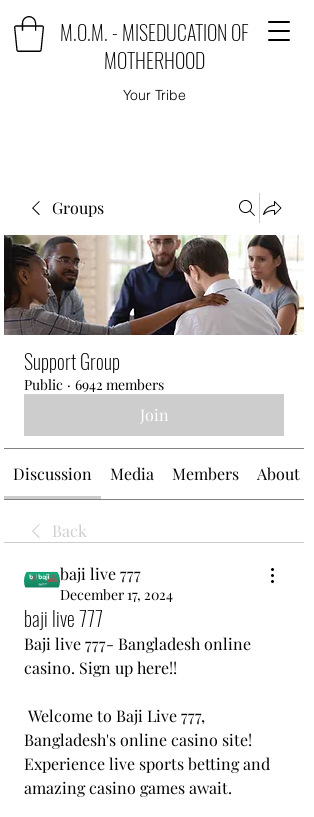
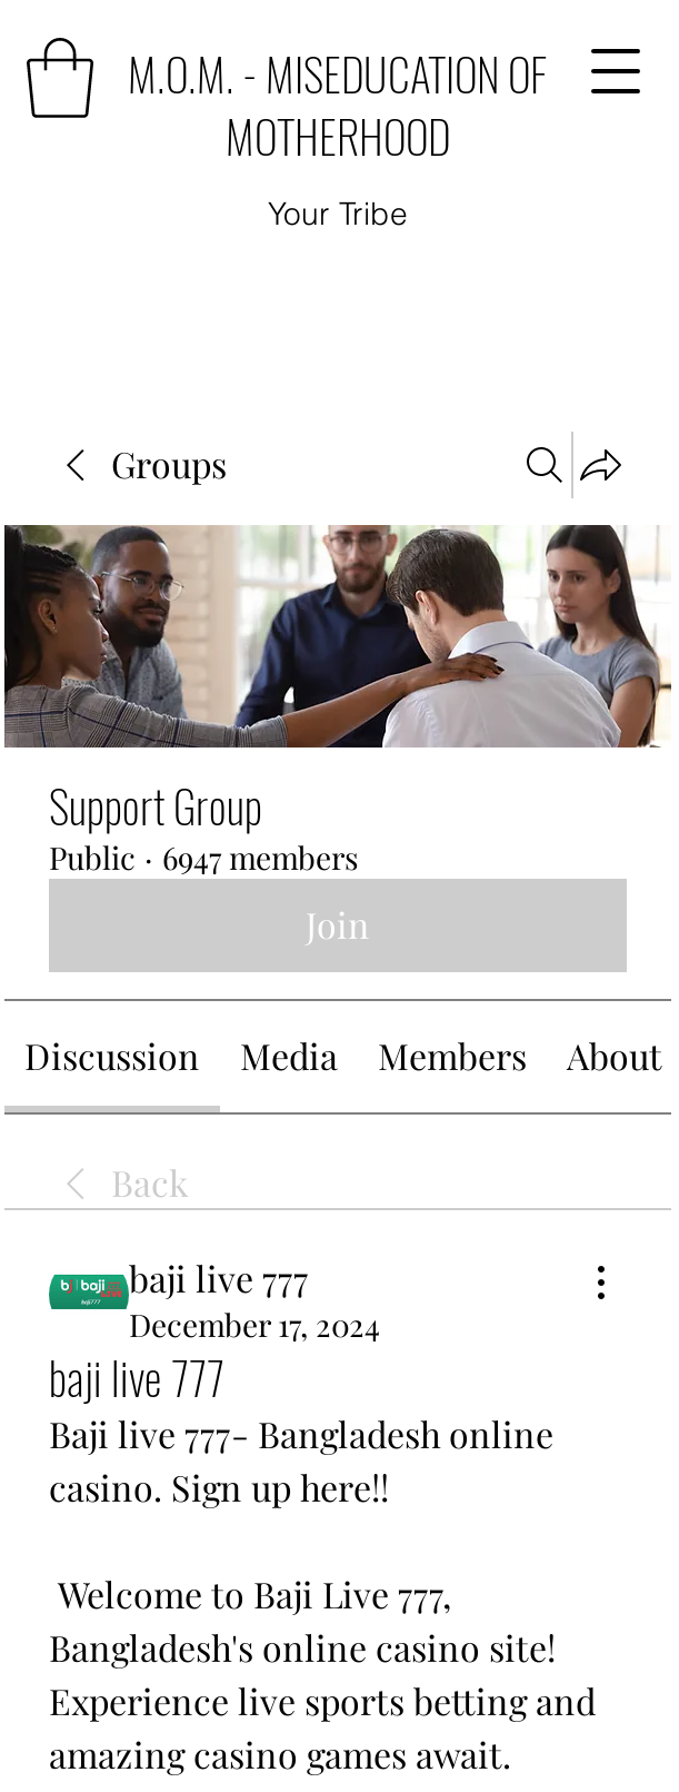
[24,375,164,394] Public · 6942 members -> [49,836,358,878] Public · 6947 members

